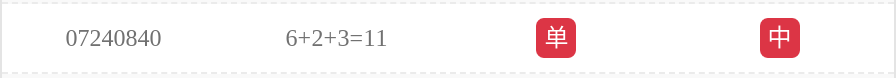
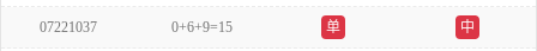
[66,24,162,52] 07240840 -> [39,19,97,36] 07221037
[286,24,388,52] 6+2+3=11 -> [171,19,232,36] 0+6+9=15

